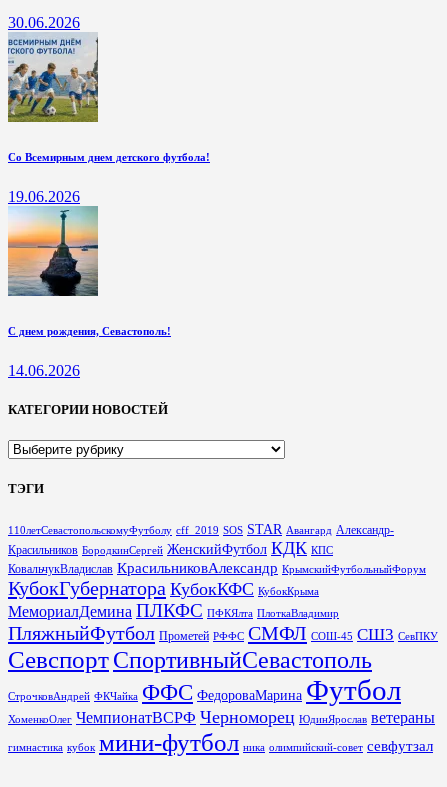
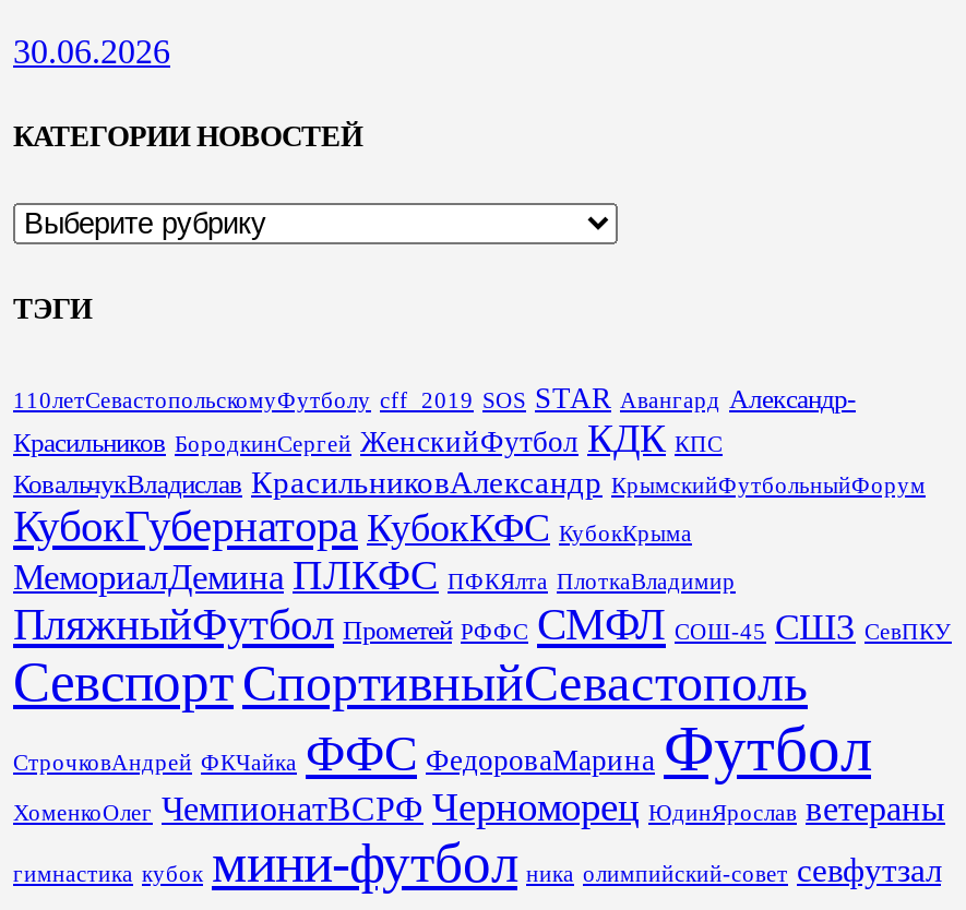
[7,32,210,205] [image] | Со Всемирным днем детского футбола! | 19.06.2026 -> none
[7,205,171,379] [image] | С днем рождения, Севастополь! | 14.06.2026 -> none

